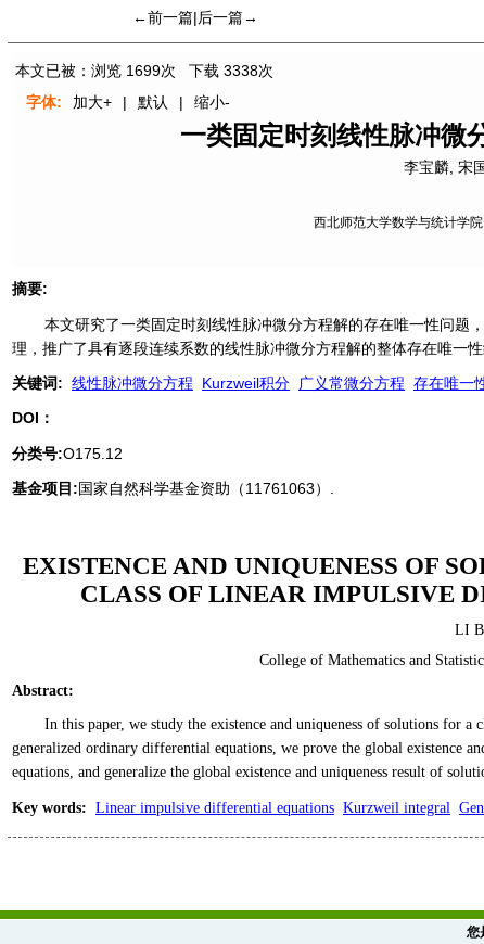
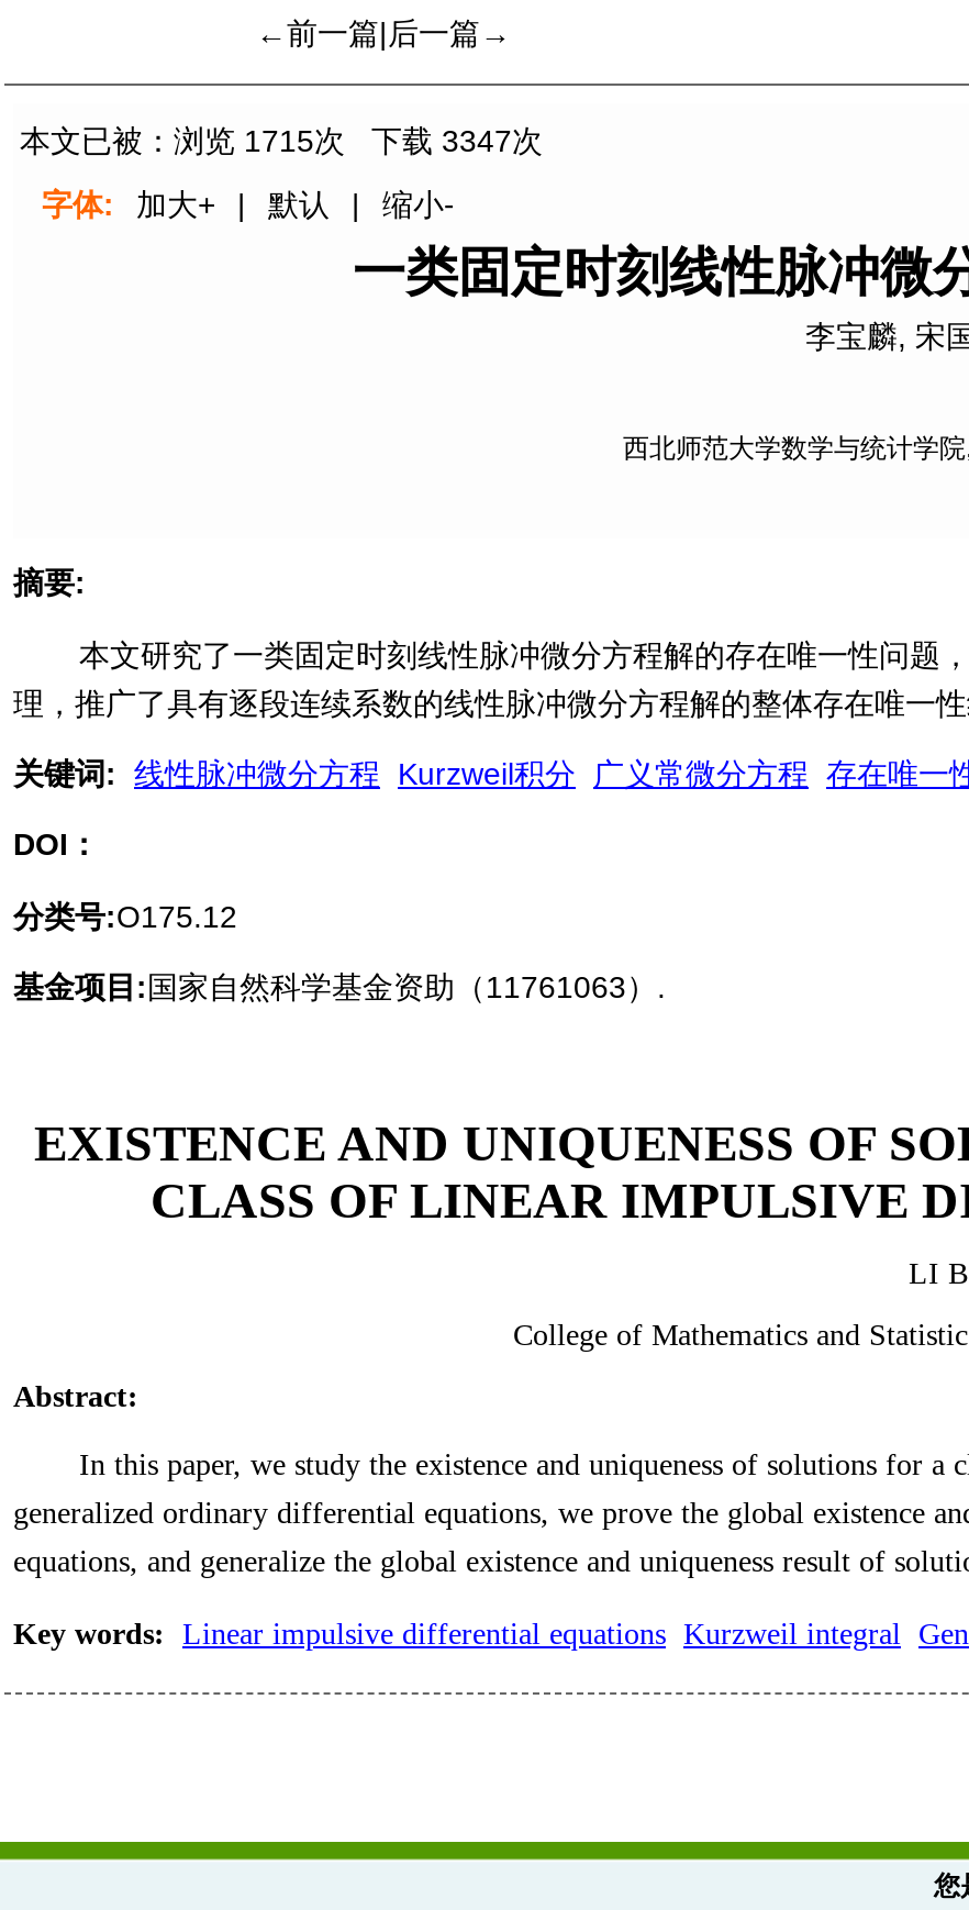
[15,62,273,79] 本文已被：浏览1699次 下载3338次 -> [20,123,543,158] 本文已被：浏览1715次 下载3347次

